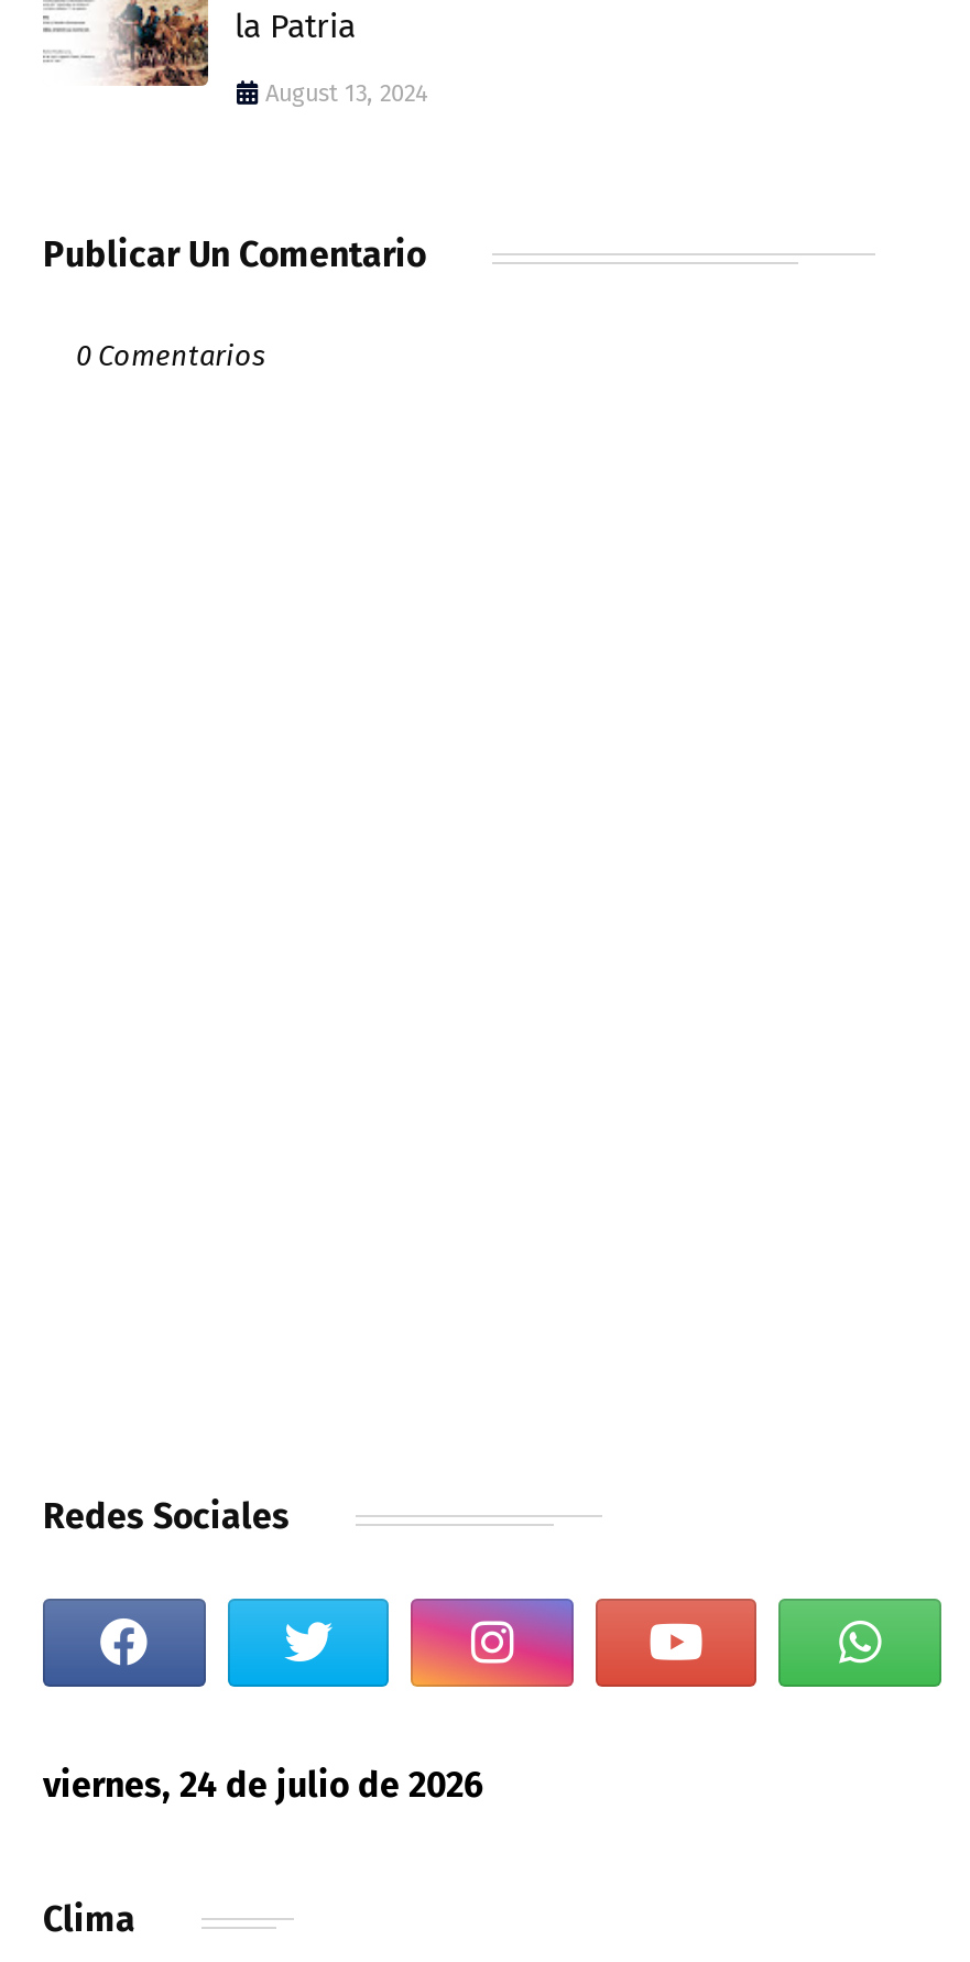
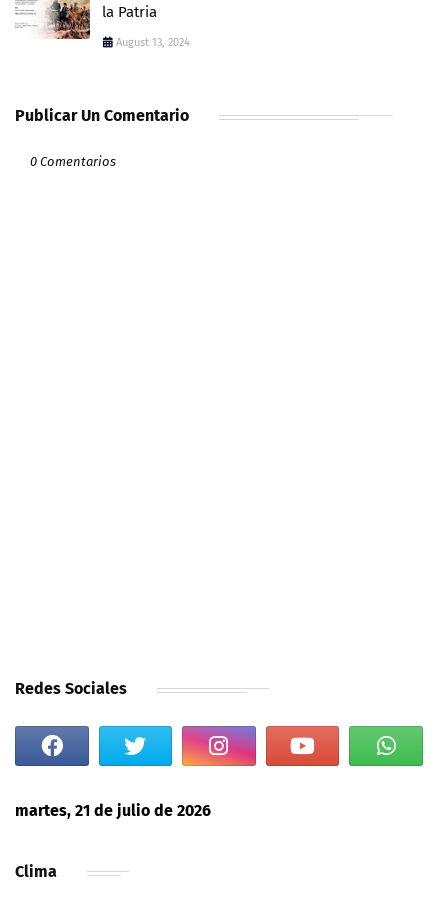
[43,1764,483,1805] viernes, 24 de julio de 2026 -> [15,801,211,820] martes, 21 de julio de 2026

